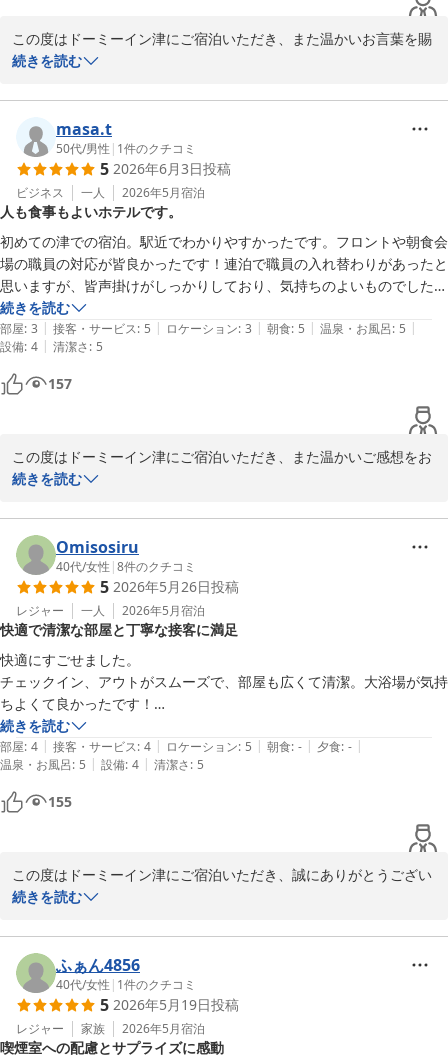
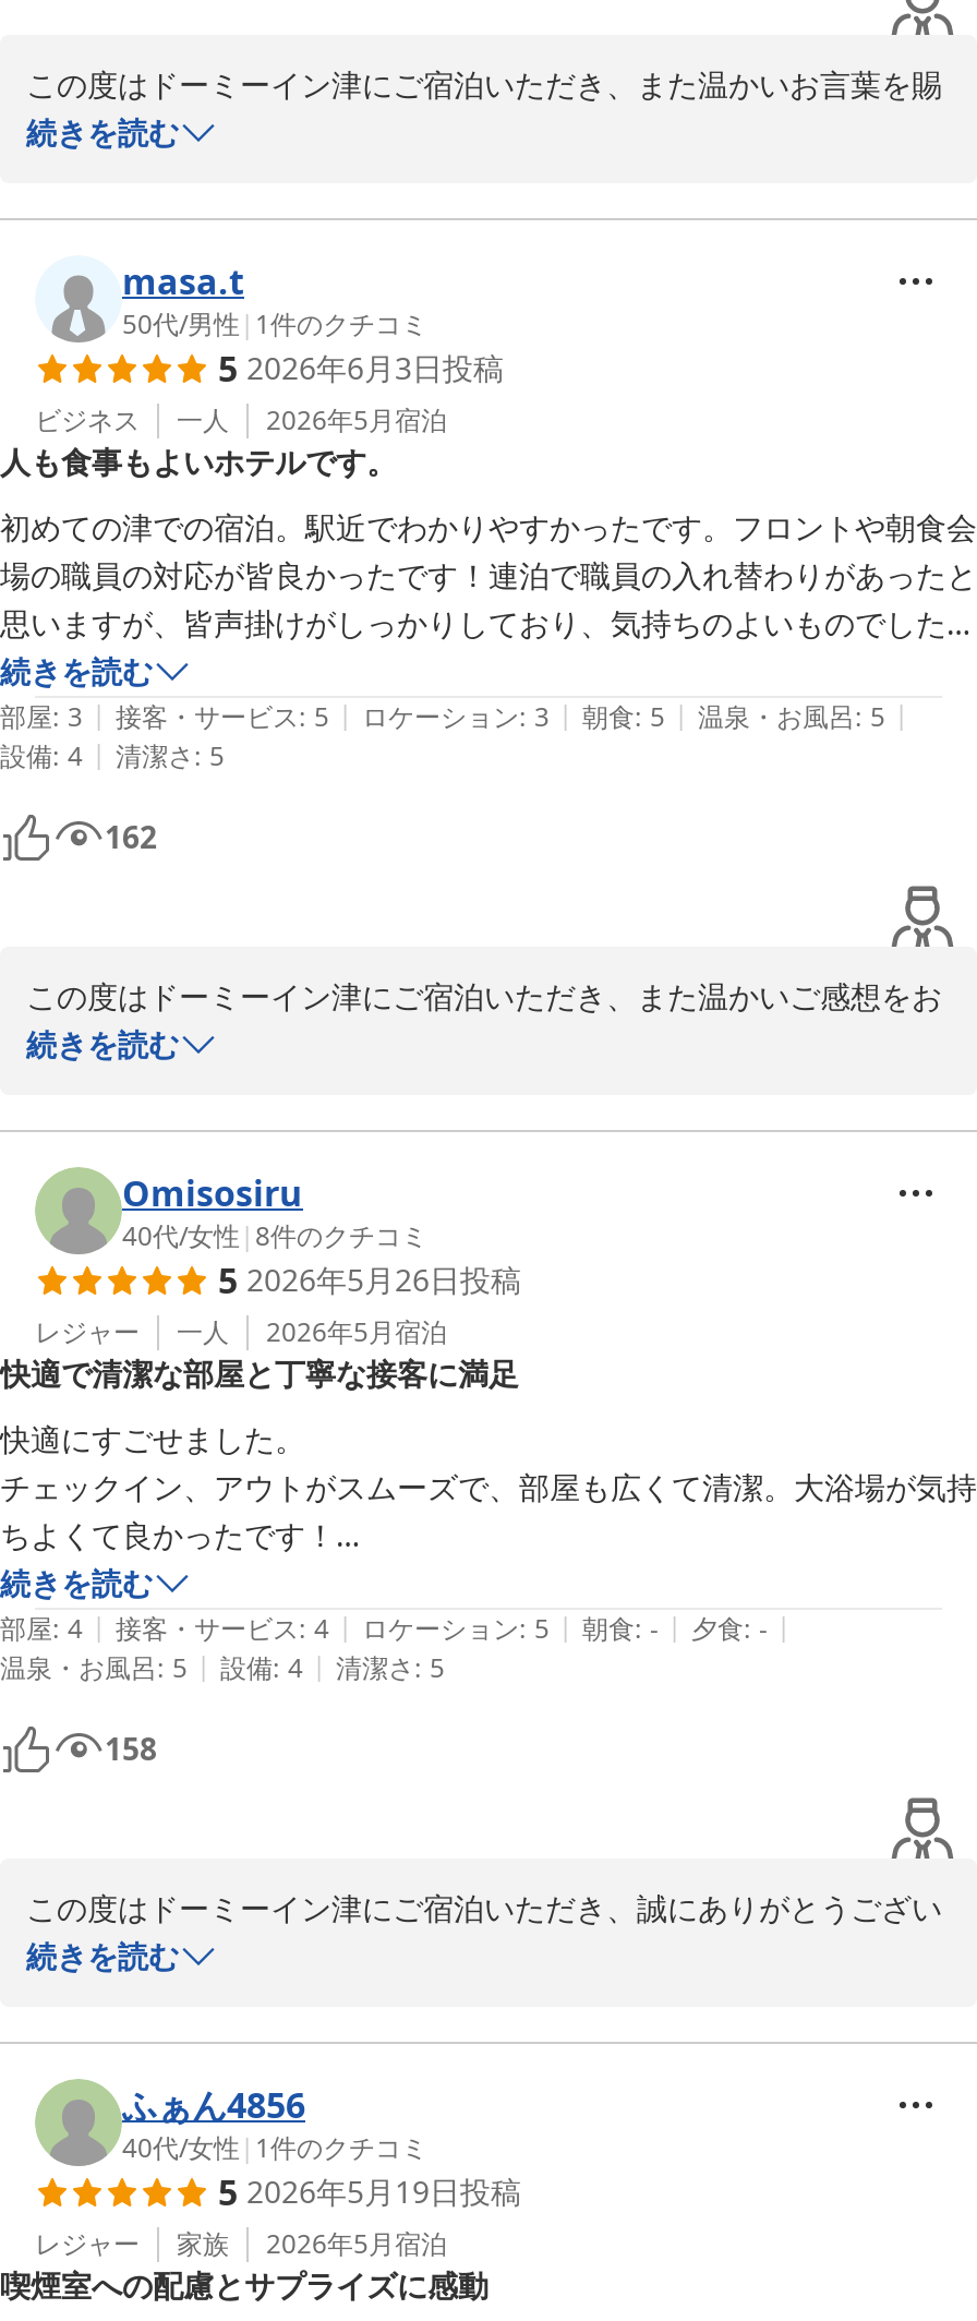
[48,374,72,393] 157 -> [105,816,157,857] 162
[48,792,72,811] 155 -> [105,1728,157,1769] 158

